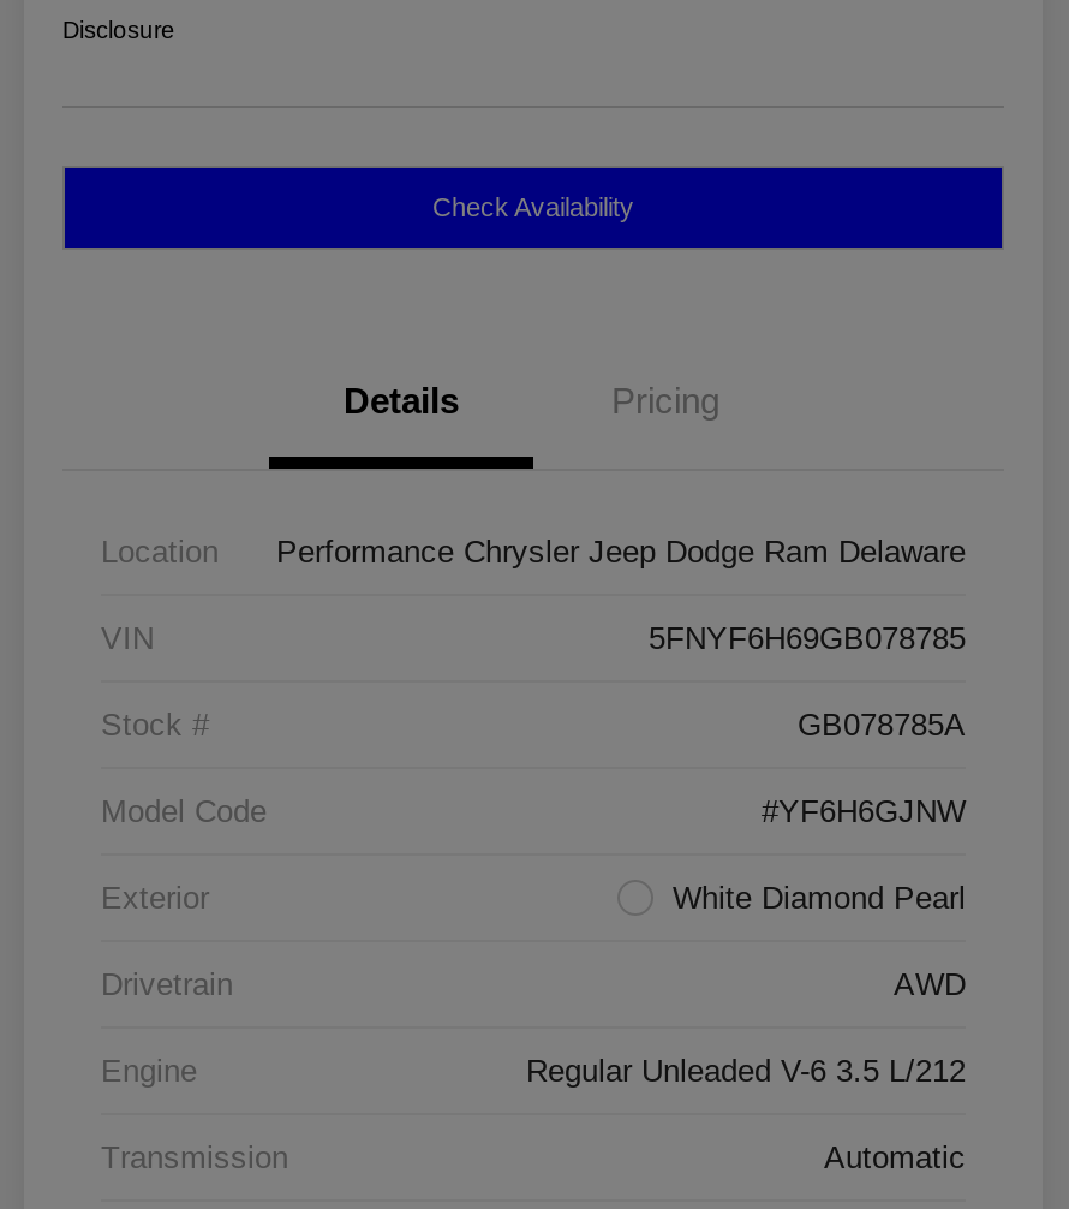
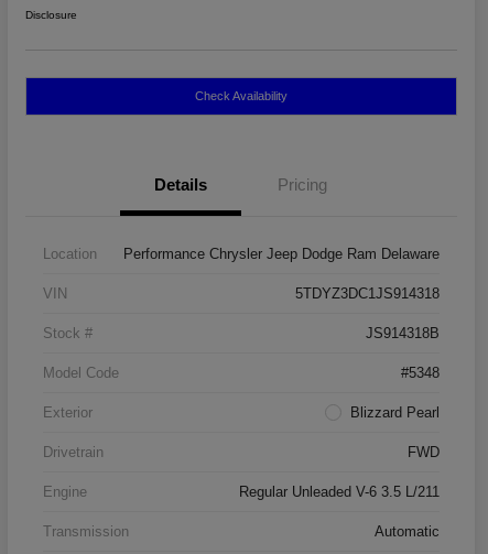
[649,620,966,656] 5FNYF6H69GB078785 -> [295,285,440,302] 5TDYZ3DC1JS914318
[798,707,966,743] GB078785A -> [366,325,440,342] JS914318B
[762,793,966,829] #YF6H6GJNW -> [401,365,440,381] #5348
[673,880,966,916] White Diamond Pearl -> [350,404,440,421] Blizzard Pearl
[894,966,966,1003] AWD -> [408,444,440,460] FWD
[526,1053,966,1089] Regular Unleaded V-6 3.5 L/212 -> [239,484,440,500] Regular Unleaded V-6 3.5 L/211

